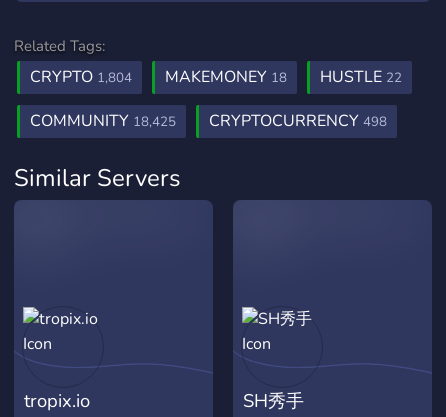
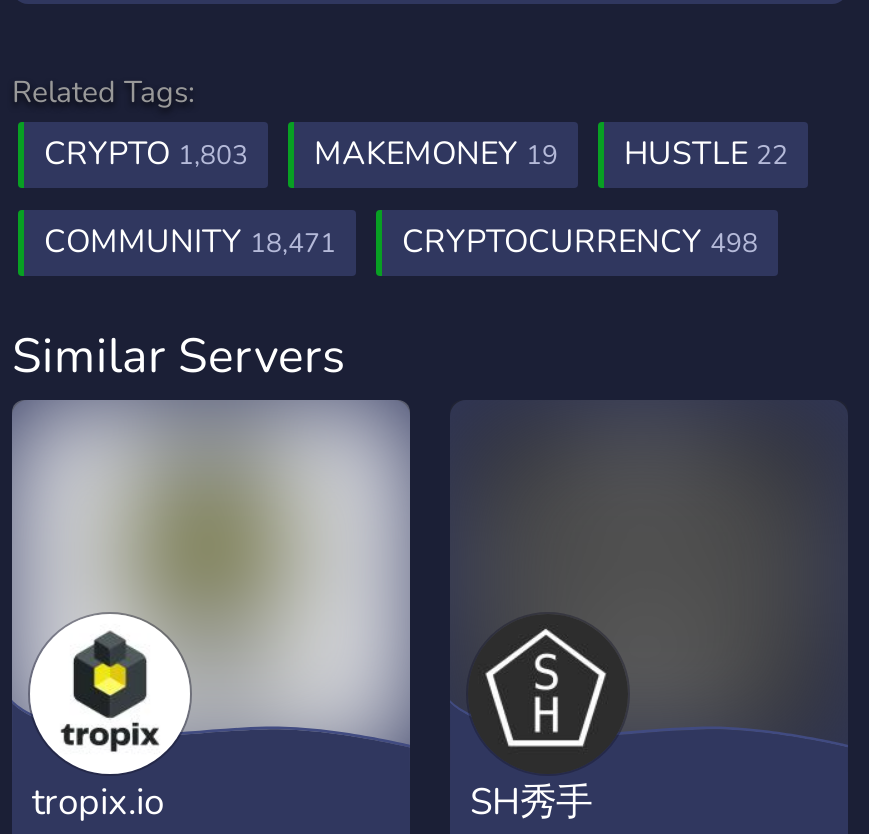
[30,66,132,88] CRYPTO 1,804 -> [44,132,248,176] CRYPTO 1,803
[165,66,287,88] MAKEMONEY 18 -> [314,132,558,176] MAKEMONEY 19
[30,110,387,132] COMMUNITY 18,425 CRYPTOCURRENCY 498 -> [44,220,758,264] COMMUNITY 18,471 CRYPTOCURRENCY 498
none -> [12,400,410,772] [image]
none -> [464,406,802,772] [image]

